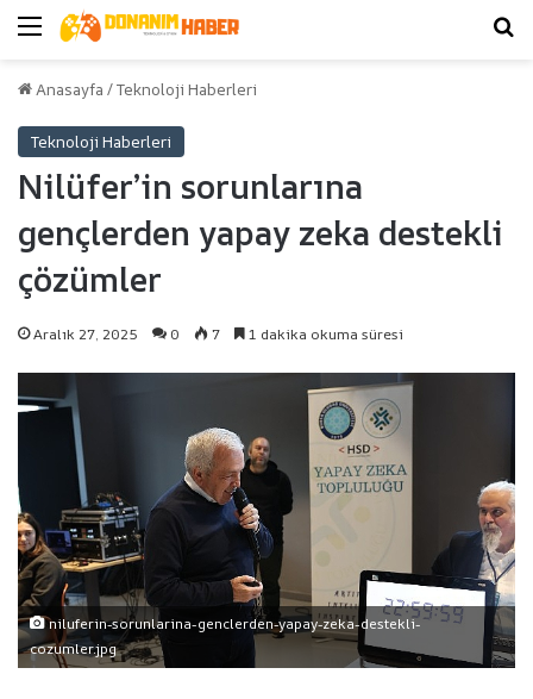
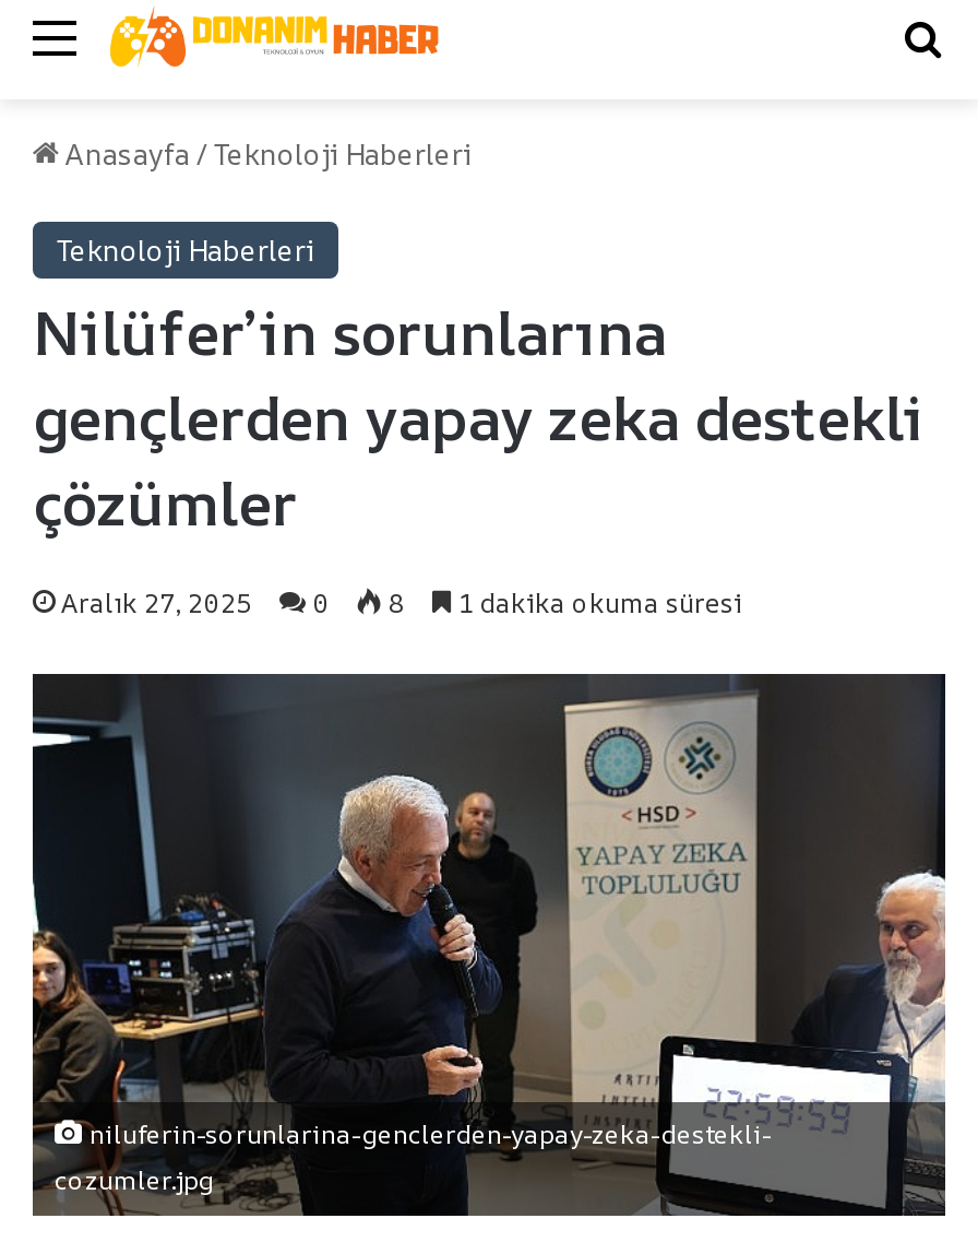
[33,324,403,344] Aralık 27, 2025 0 7 1 dakika okuma süresi -> [61,584,742,621] Aralık 27, 2025 0 8 1 dakika okuma süresi

